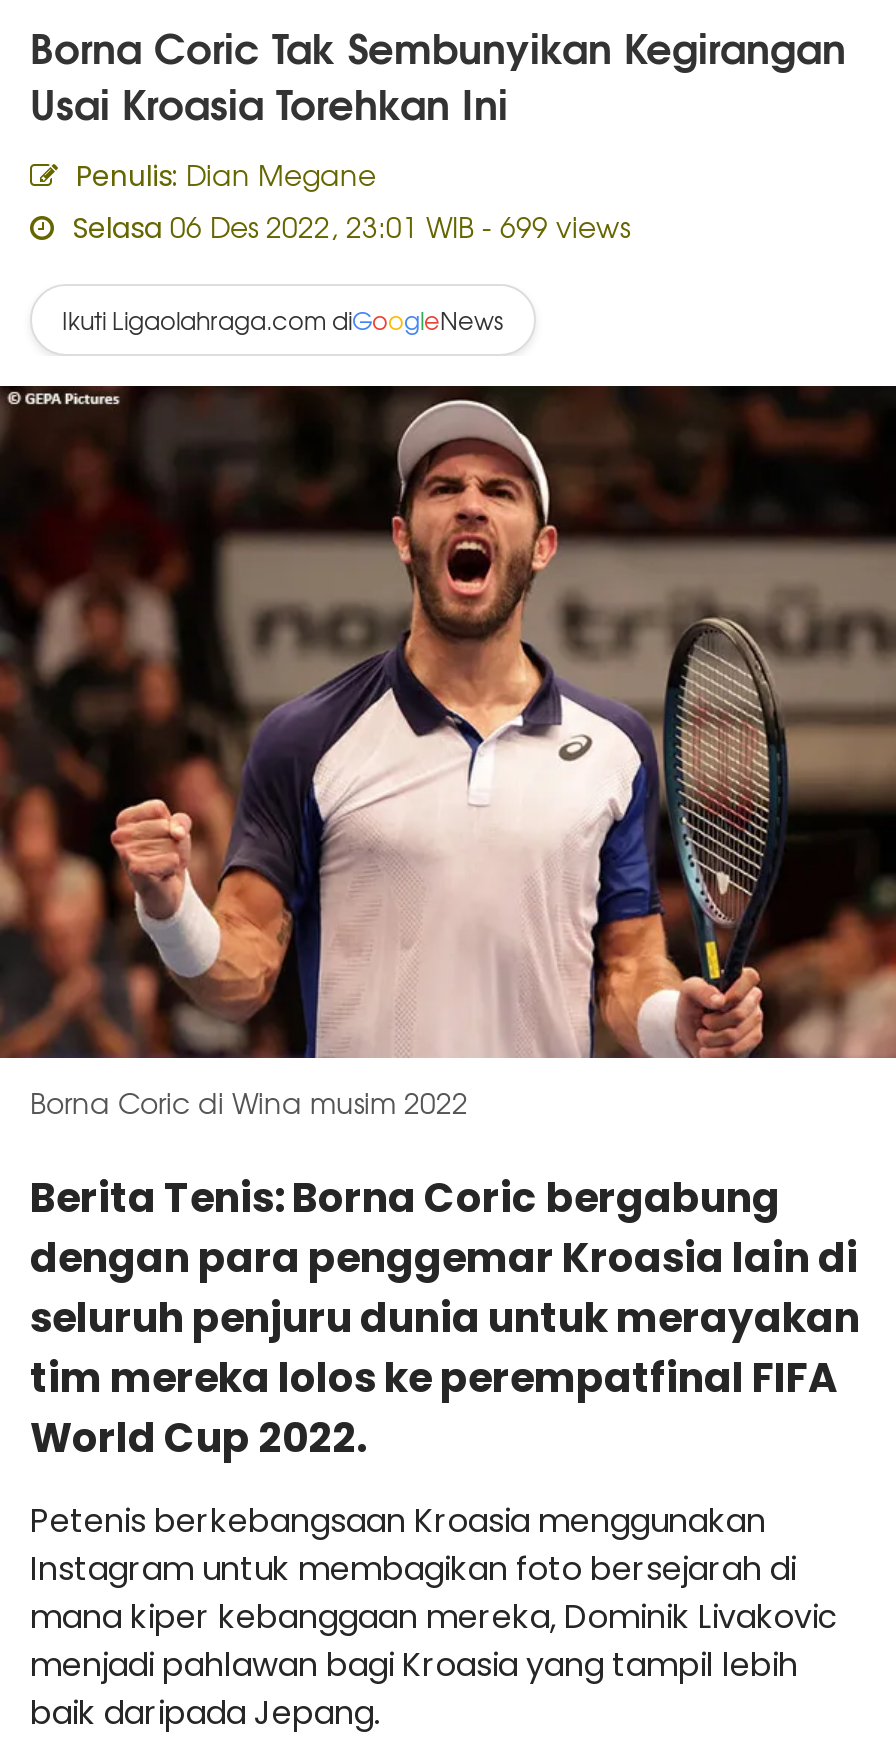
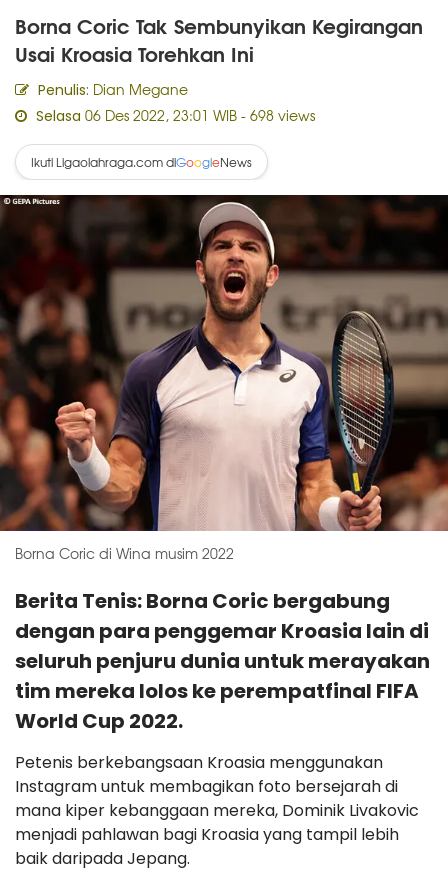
[64,206,630,246] Selasa 06 Des 2022, 23:01 WIB - 699 views -> [32,105,315,125] Selasa 06 Des 2022, 23:01 WIB - 698 views

